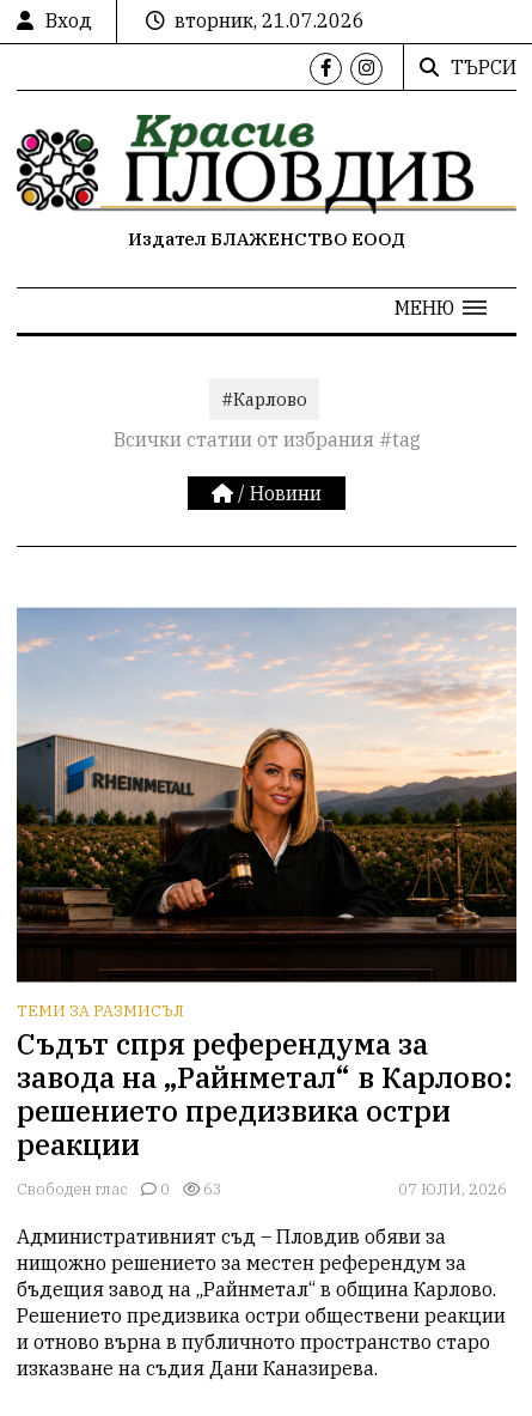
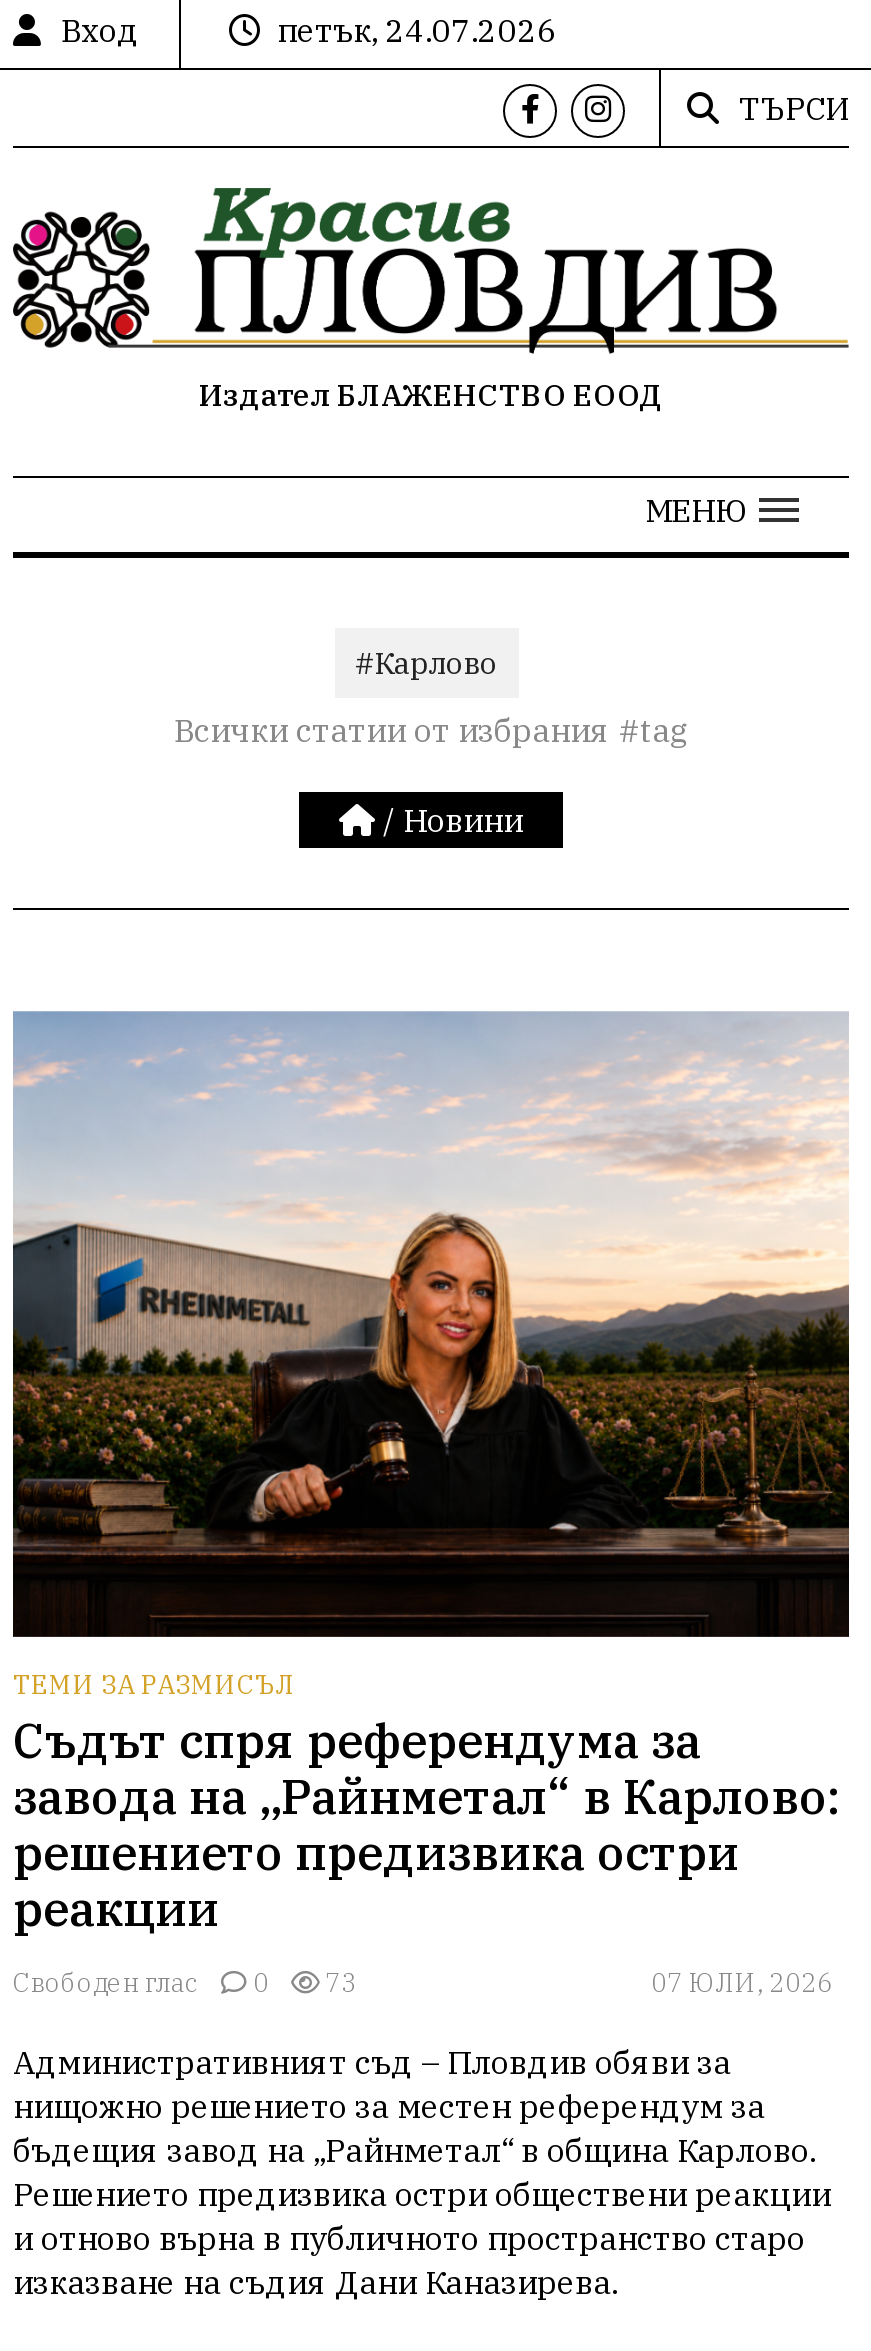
[175,8,365,32] вторник, 21.07.2026 -> [277,10,557,50] петък, 24.07.2026
[17,1179,222,1199] Свободен глас 0 63 -> [13,1965,357,1999] Свободен глас 0 73

